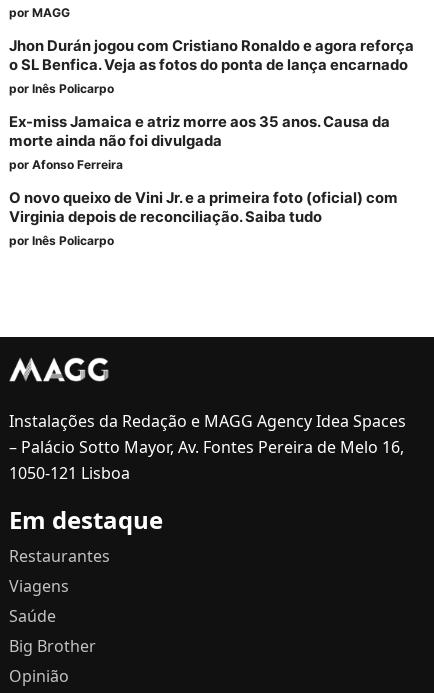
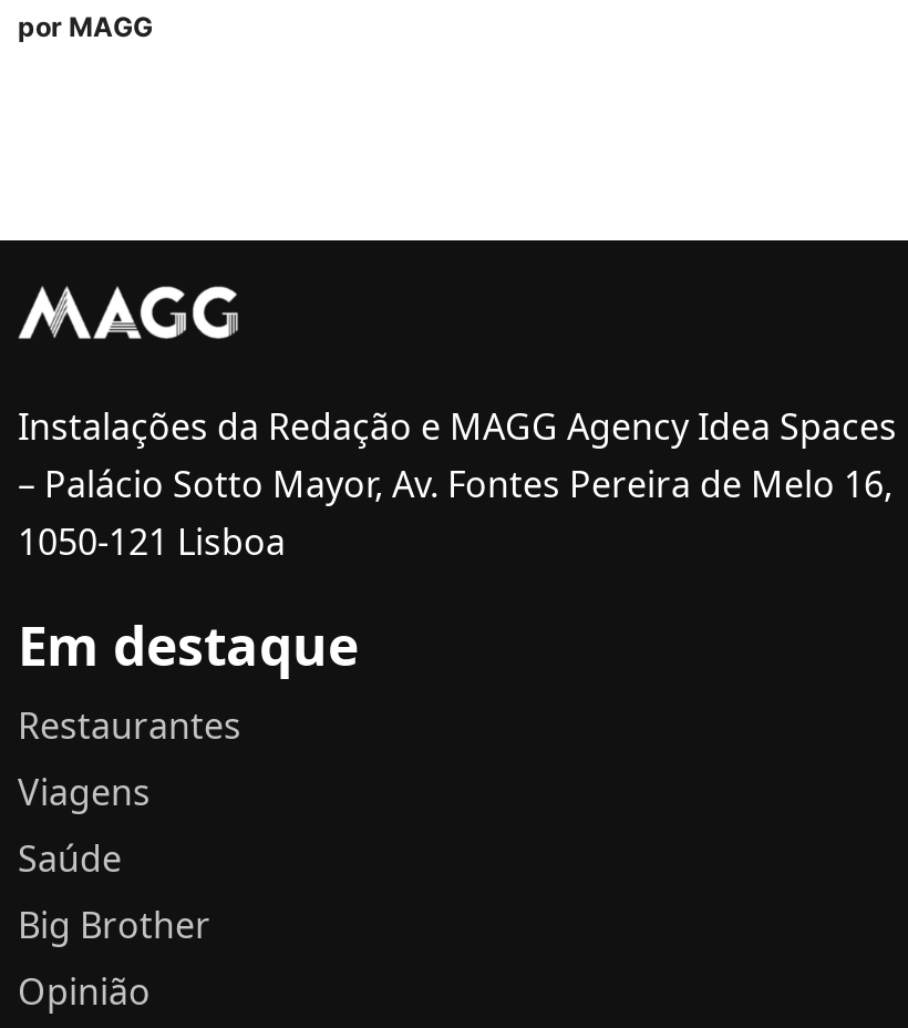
[9,37,414,248] Jhon Durán jogou com Cristiano Ronaldo e agora reforça | o SL Benfica. Veja as fotos do ponta de lança encarnado | por Inês Policarpo | Ex-miss Jamaica e atriz morre aos 35 anos. Causa da | morte ainda não foi divulgada | por Afonso Ferreira | O novo queixo de Vini Jr. e a primeira foto (oficial) com | Virginia depois de reconciliação. Saiba tudo | por Inês Policarpo -> none

